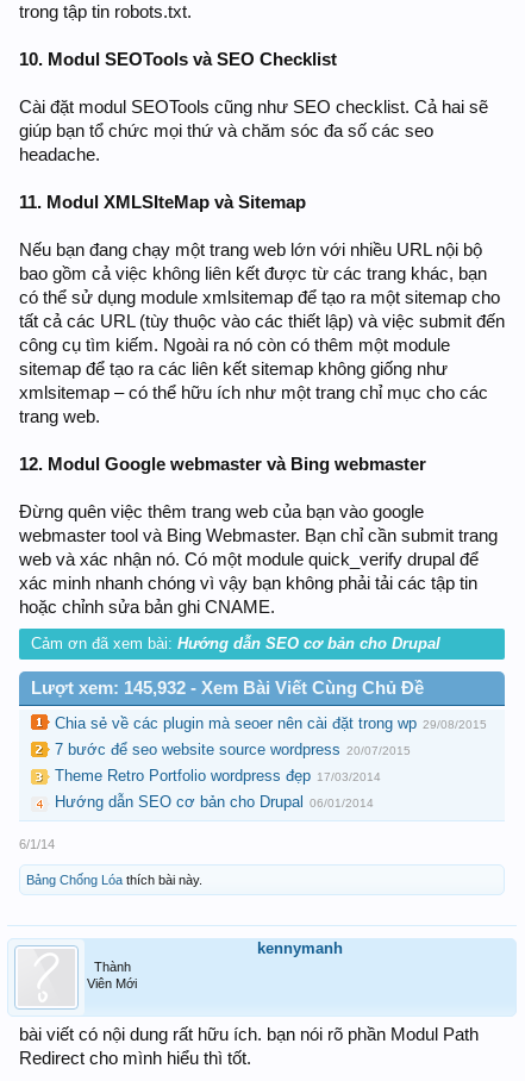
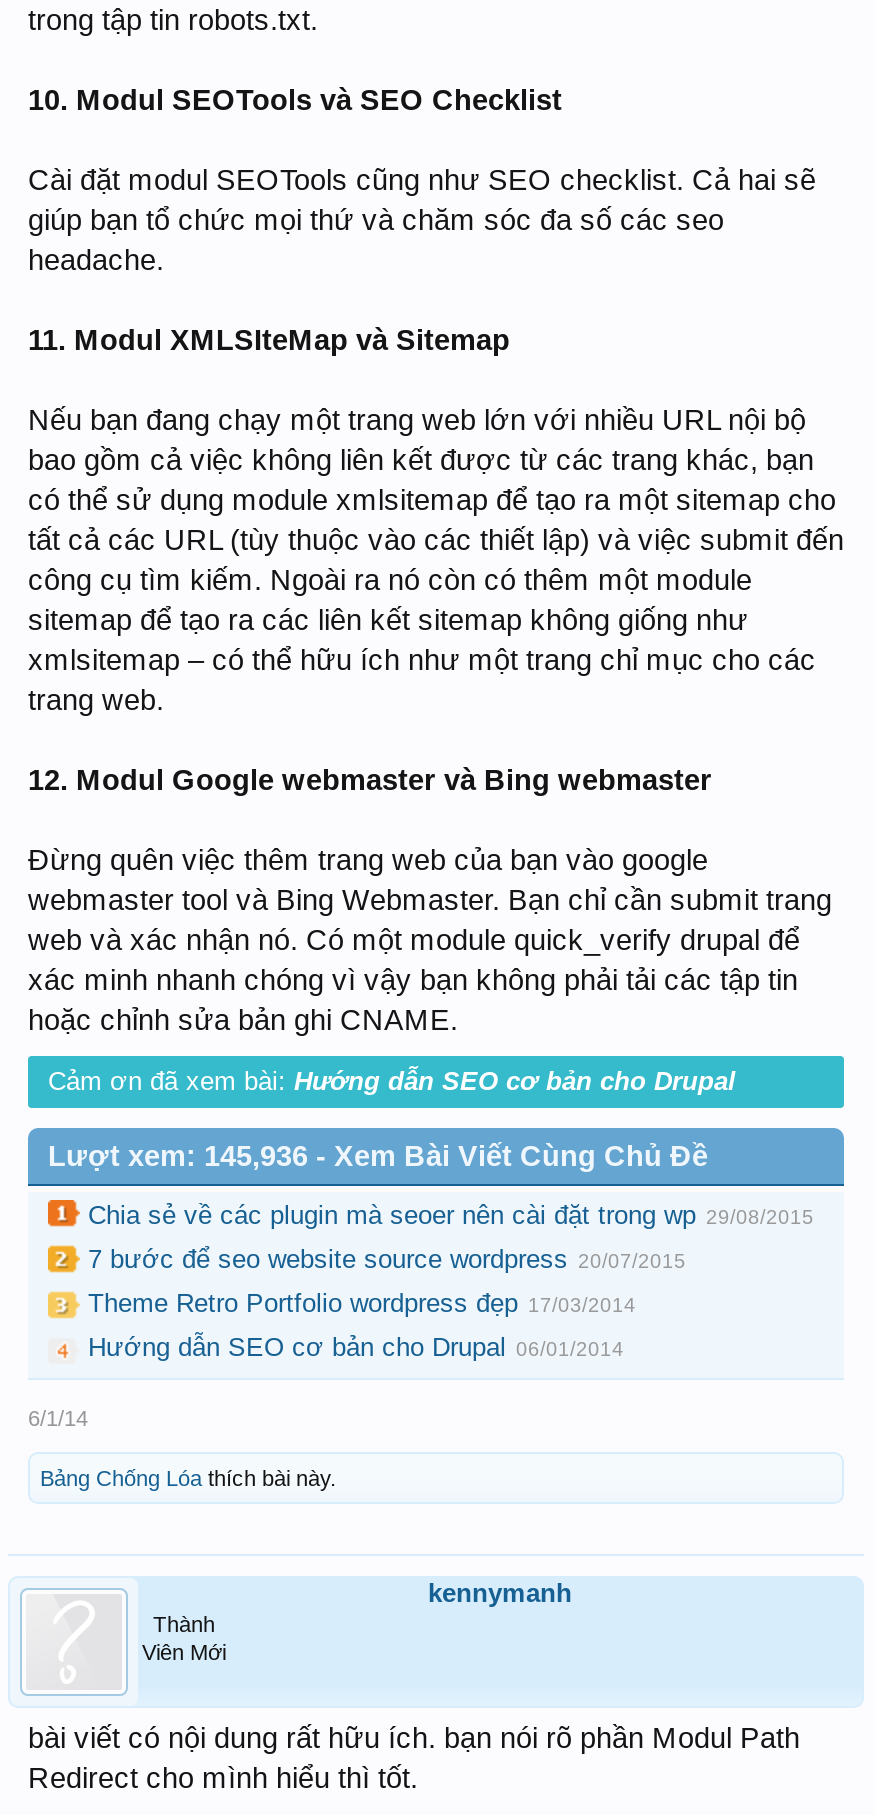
[31,679,424,698] Lượt xem: 145,932 - Xem Bài Viết Cùng Chủ Đề -> [48,1140,708,1172] Lượt xem: 145,936 - Xem Bài Viết Cùng Chủ Đề

